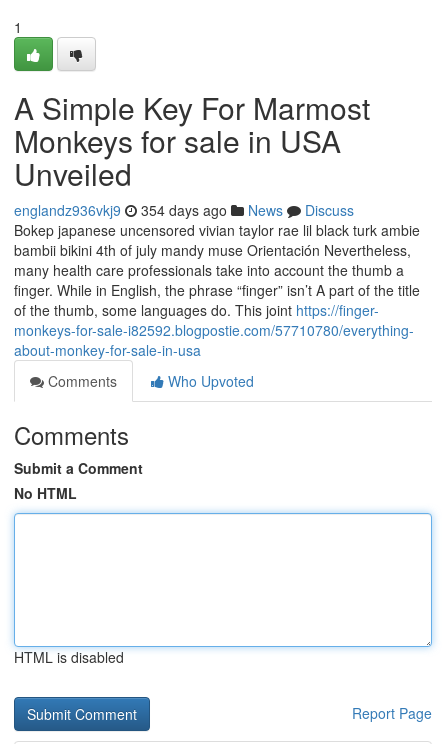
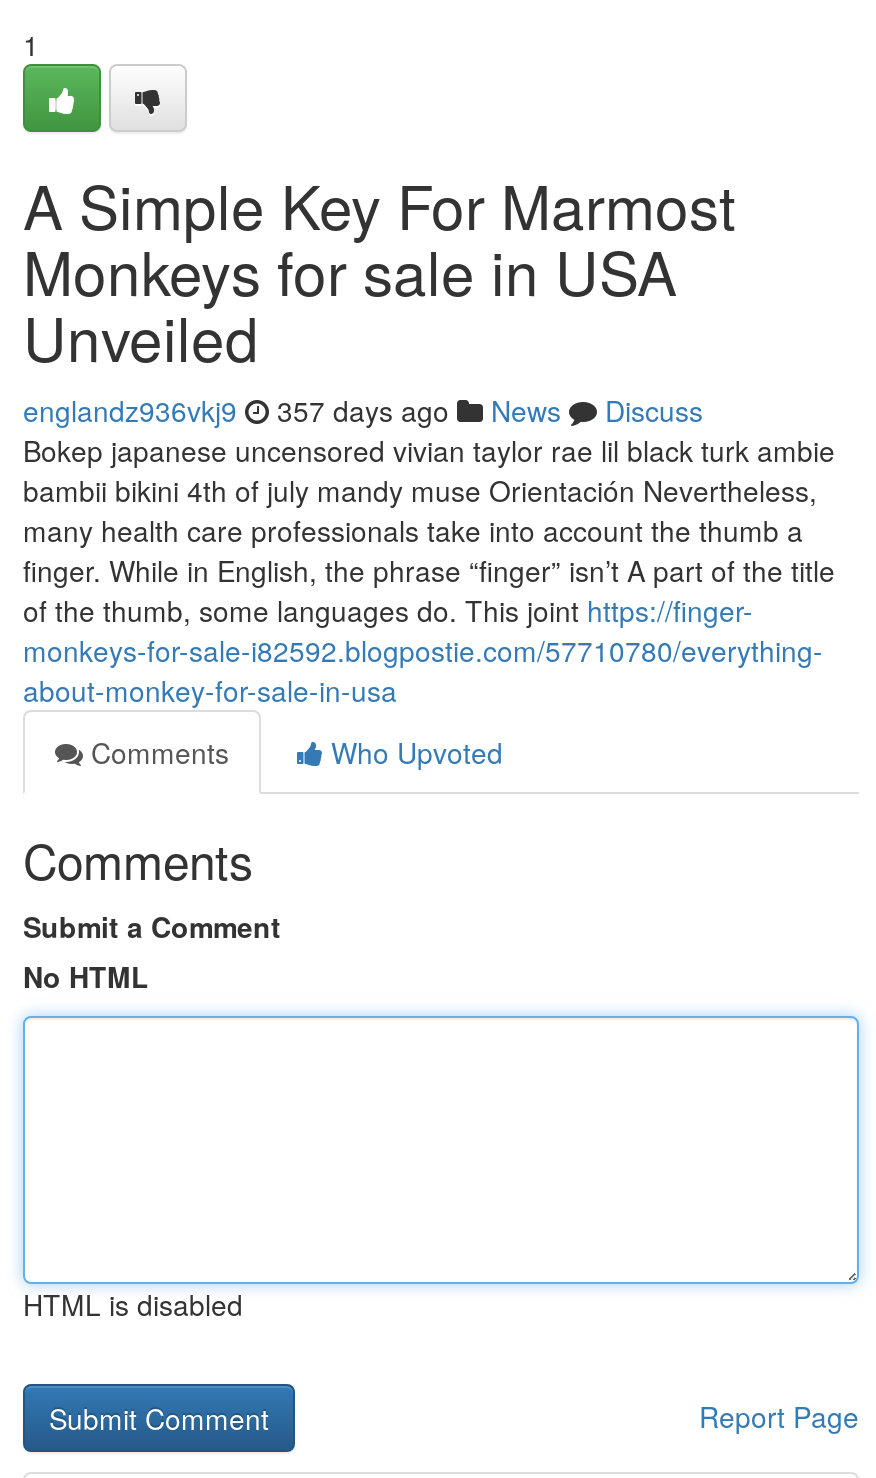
[14,200,354,220] englandz936vkj9 354 days ago News Discuss -> [23,390,703,430] englandz936vkj9 357 days ago News Discuss

